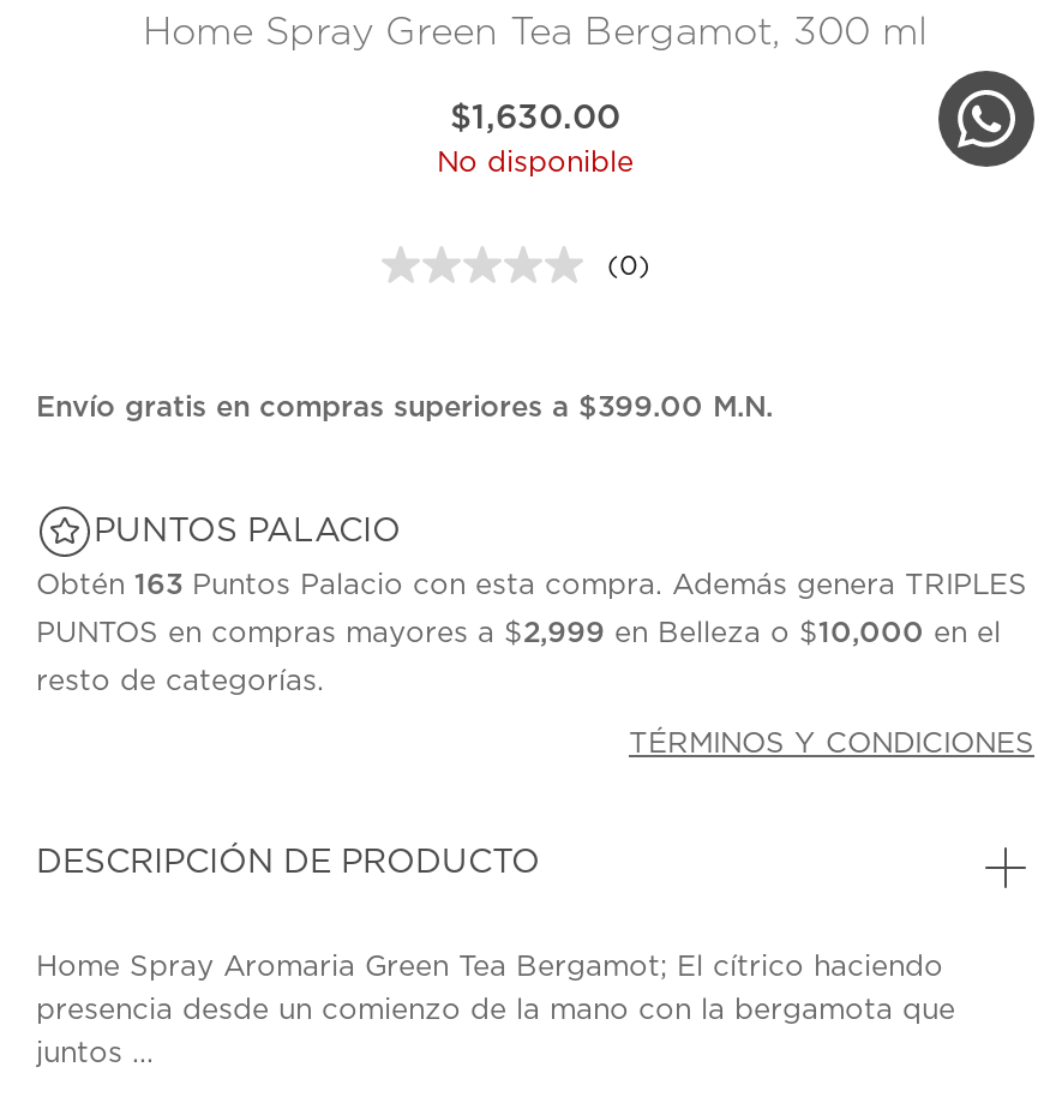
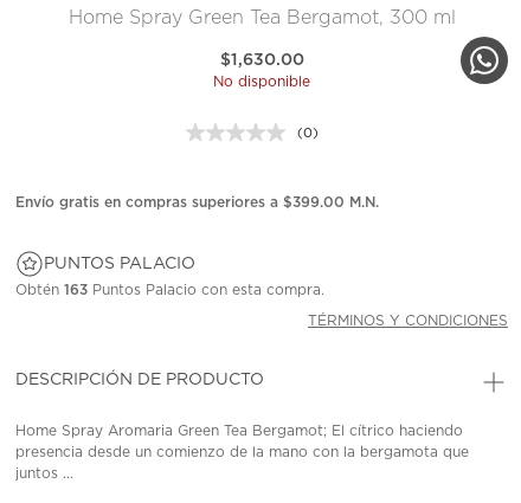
[36,571,1027,696] Obtén 163 Puntos Palacio con esta compra. Además genera TRIPLES | PUNTOS en compras mayores a $2,999 en Belleza o $10,000 en el | resto de categorías. -> [15,283,324,297] Obtén 163 Puntos Palacio con esta compra.

